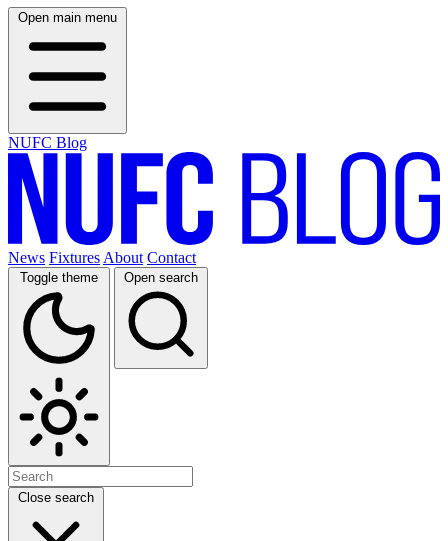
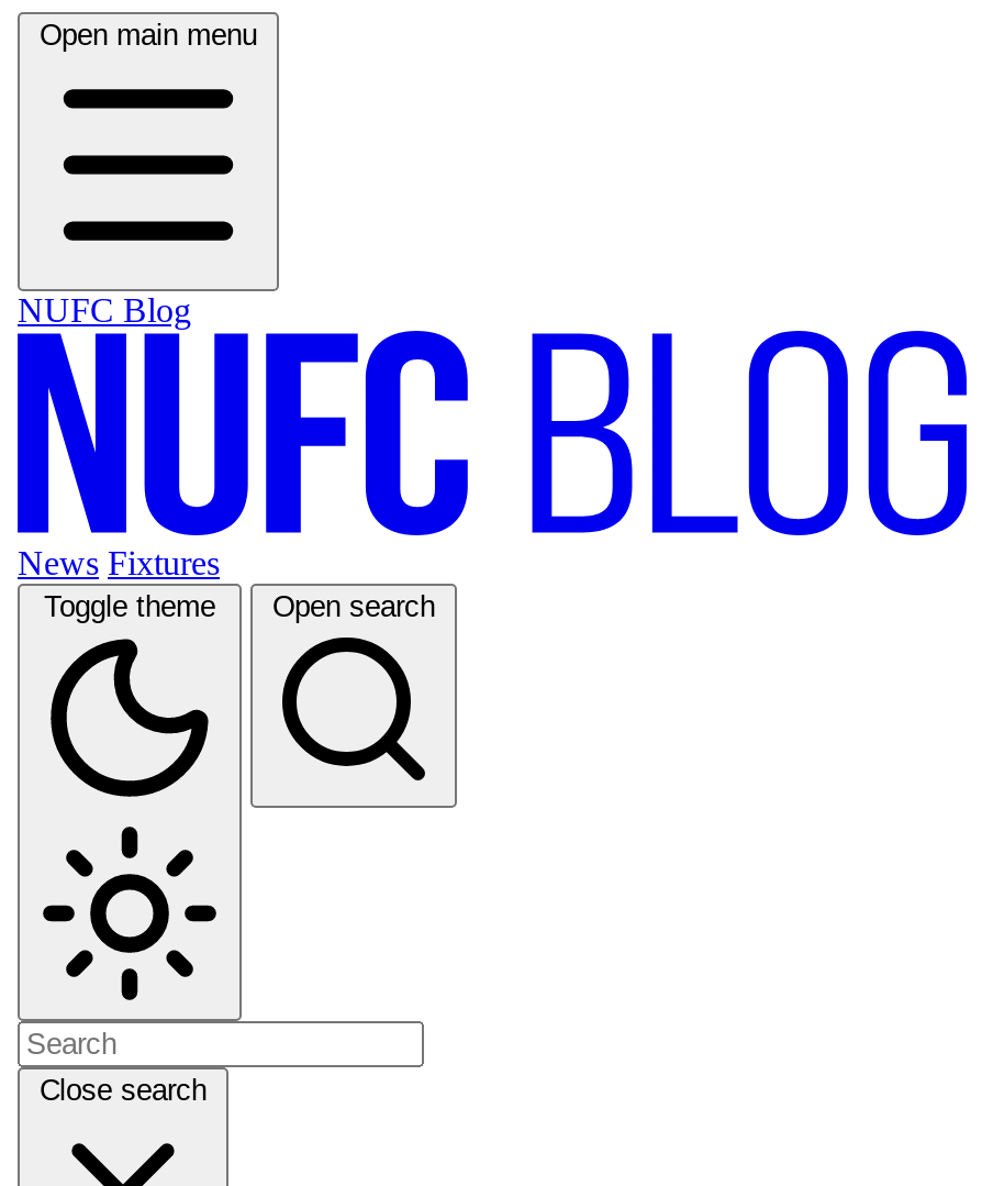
[8,249,196,266] News Fixtures About Contact -> [18,544,220,581] News Fixtures

